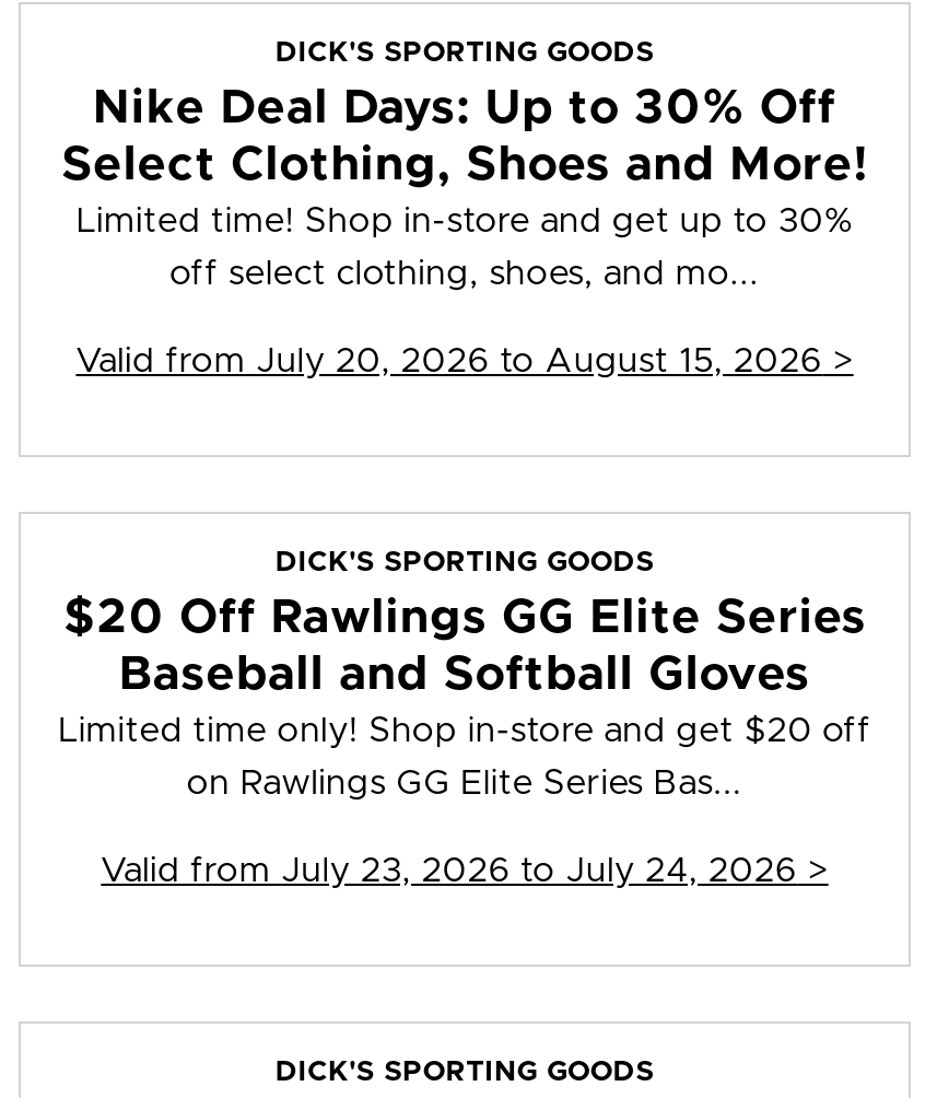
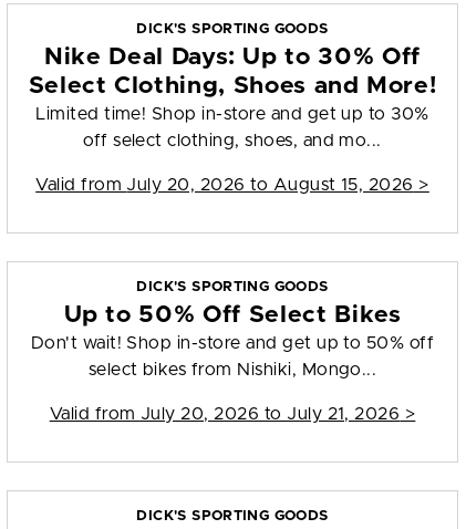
[58,595,871,748] $20 Off Rawlings GG Elite Series | Baseball and Softball Gloves | Limited time only! Shop in-store and get $20 off -> [31,303,434,352] Up to 50% Off Select Bikes | Don't wait! Shop in-store and get up to 50% off
[187,766,743,801] on Rawlings GG Elite Series Bas... -> [88,361,377,379] select bikes from Nishiki, Mongo...
[101,853,828,888] Valid from July 23, 2026 to July 24, 2026 > -> [49,405,415,423] Valid from July 20, 2026 to July 21, 2026 >

